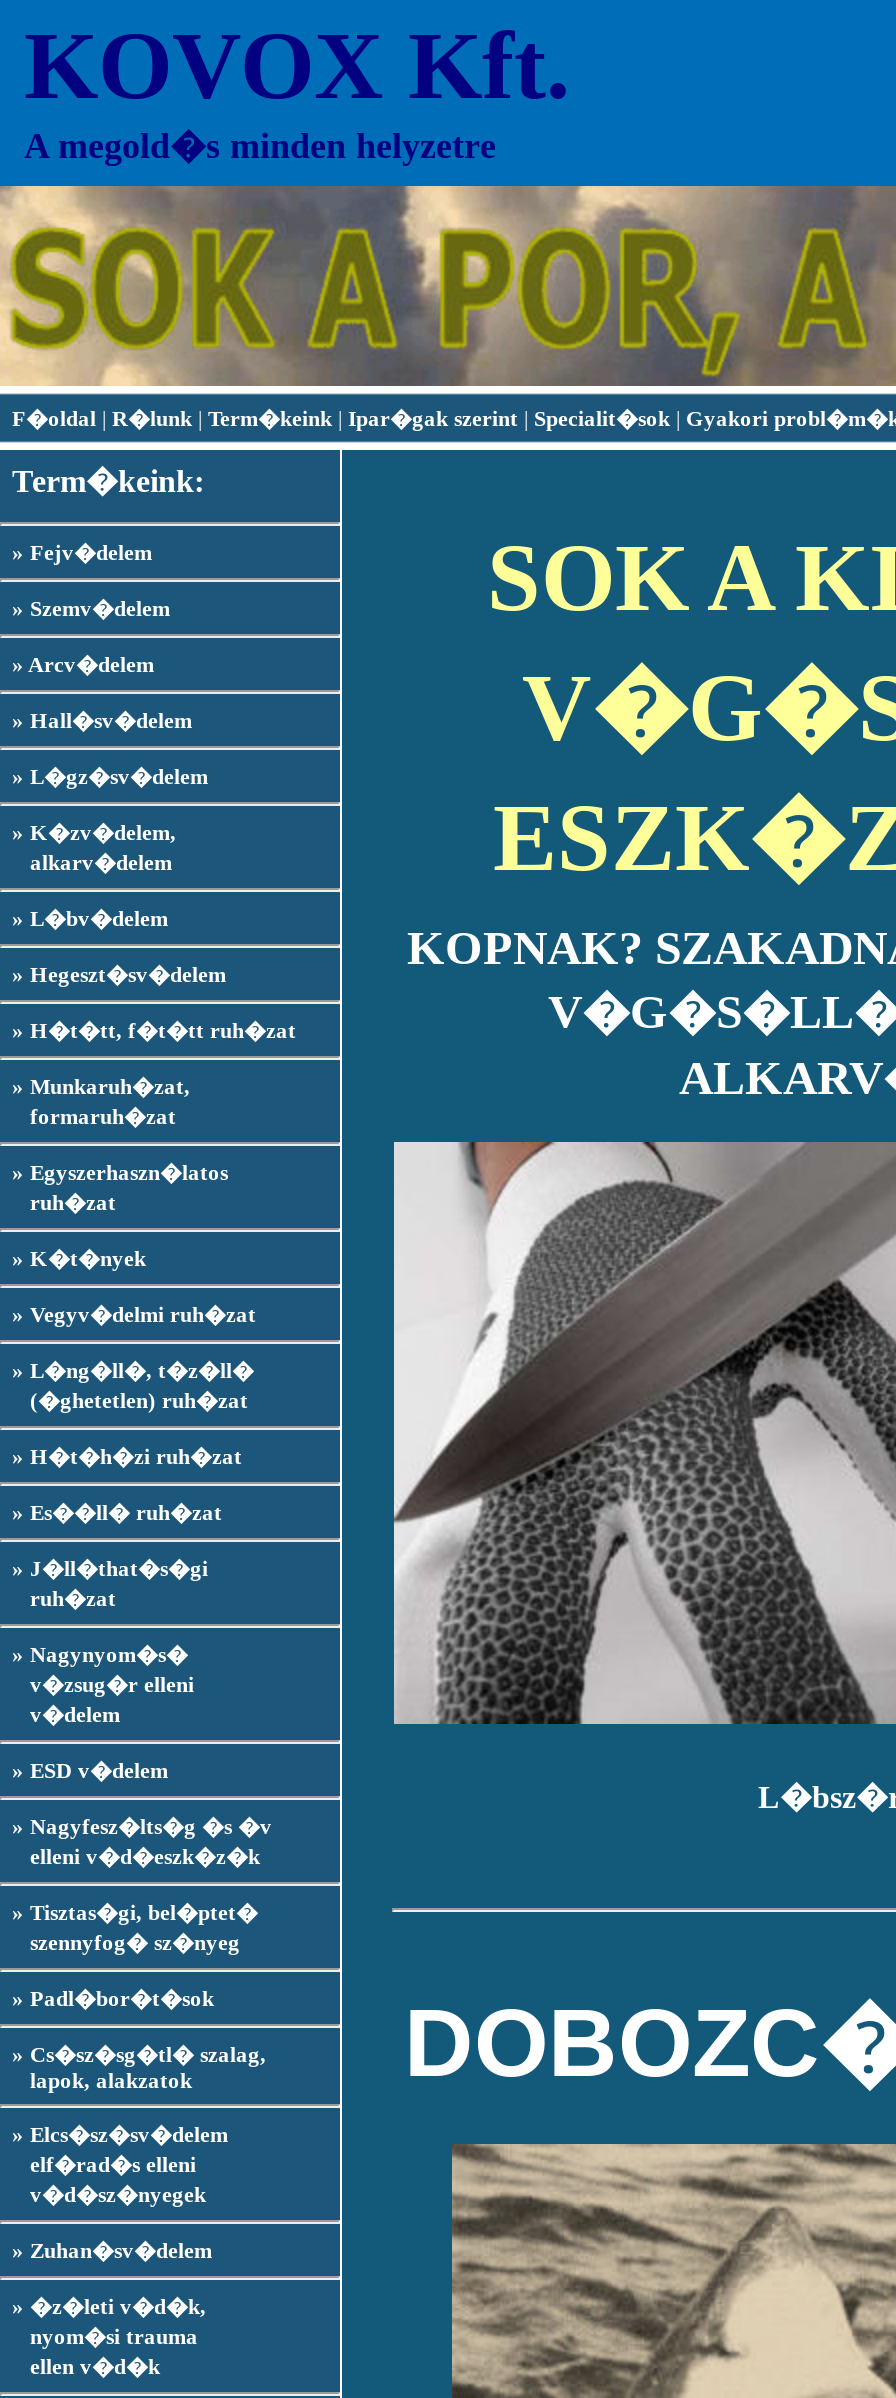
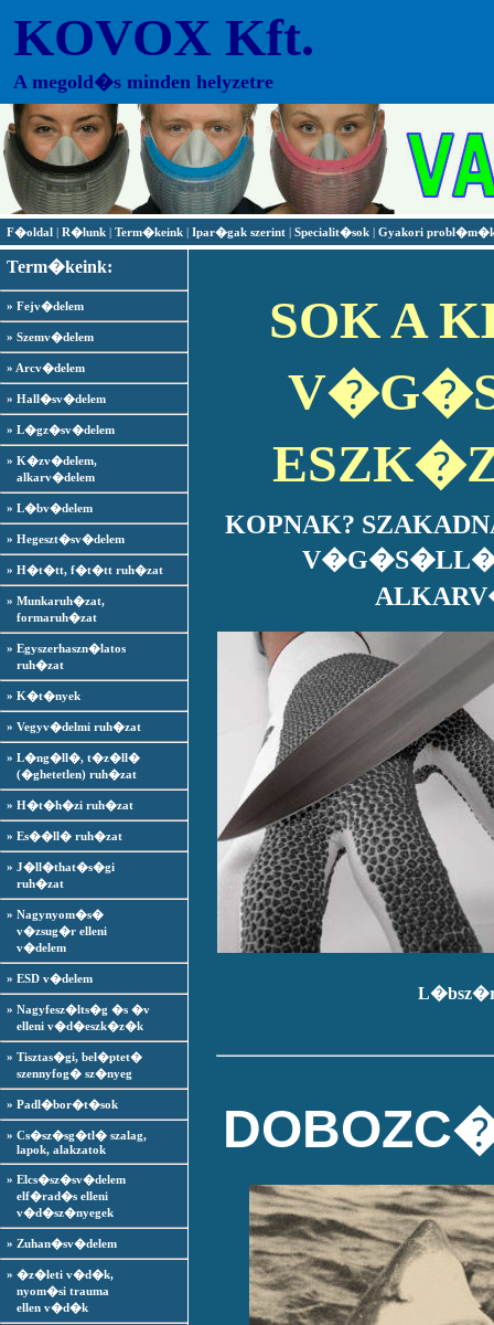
[6,184,890,388] [image] -> [3,103,491,215] [image]

